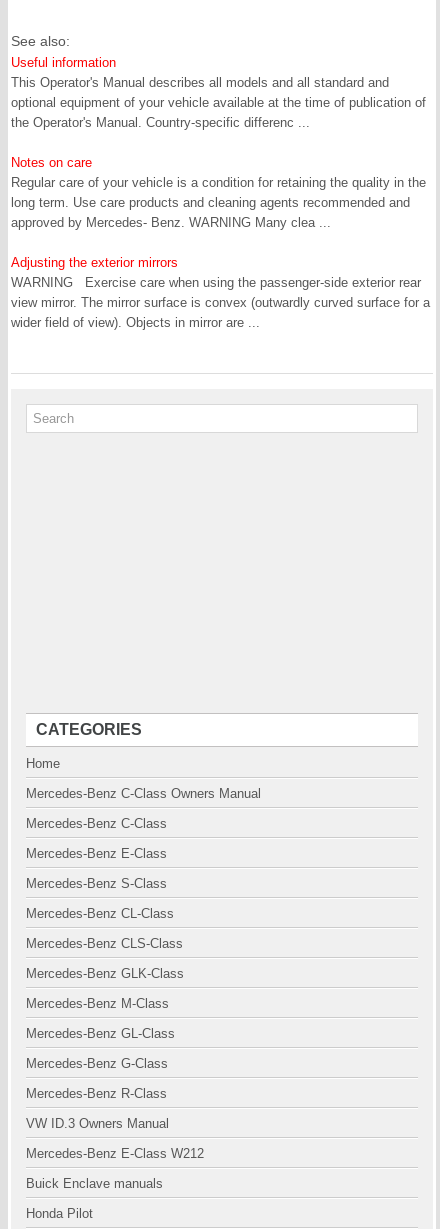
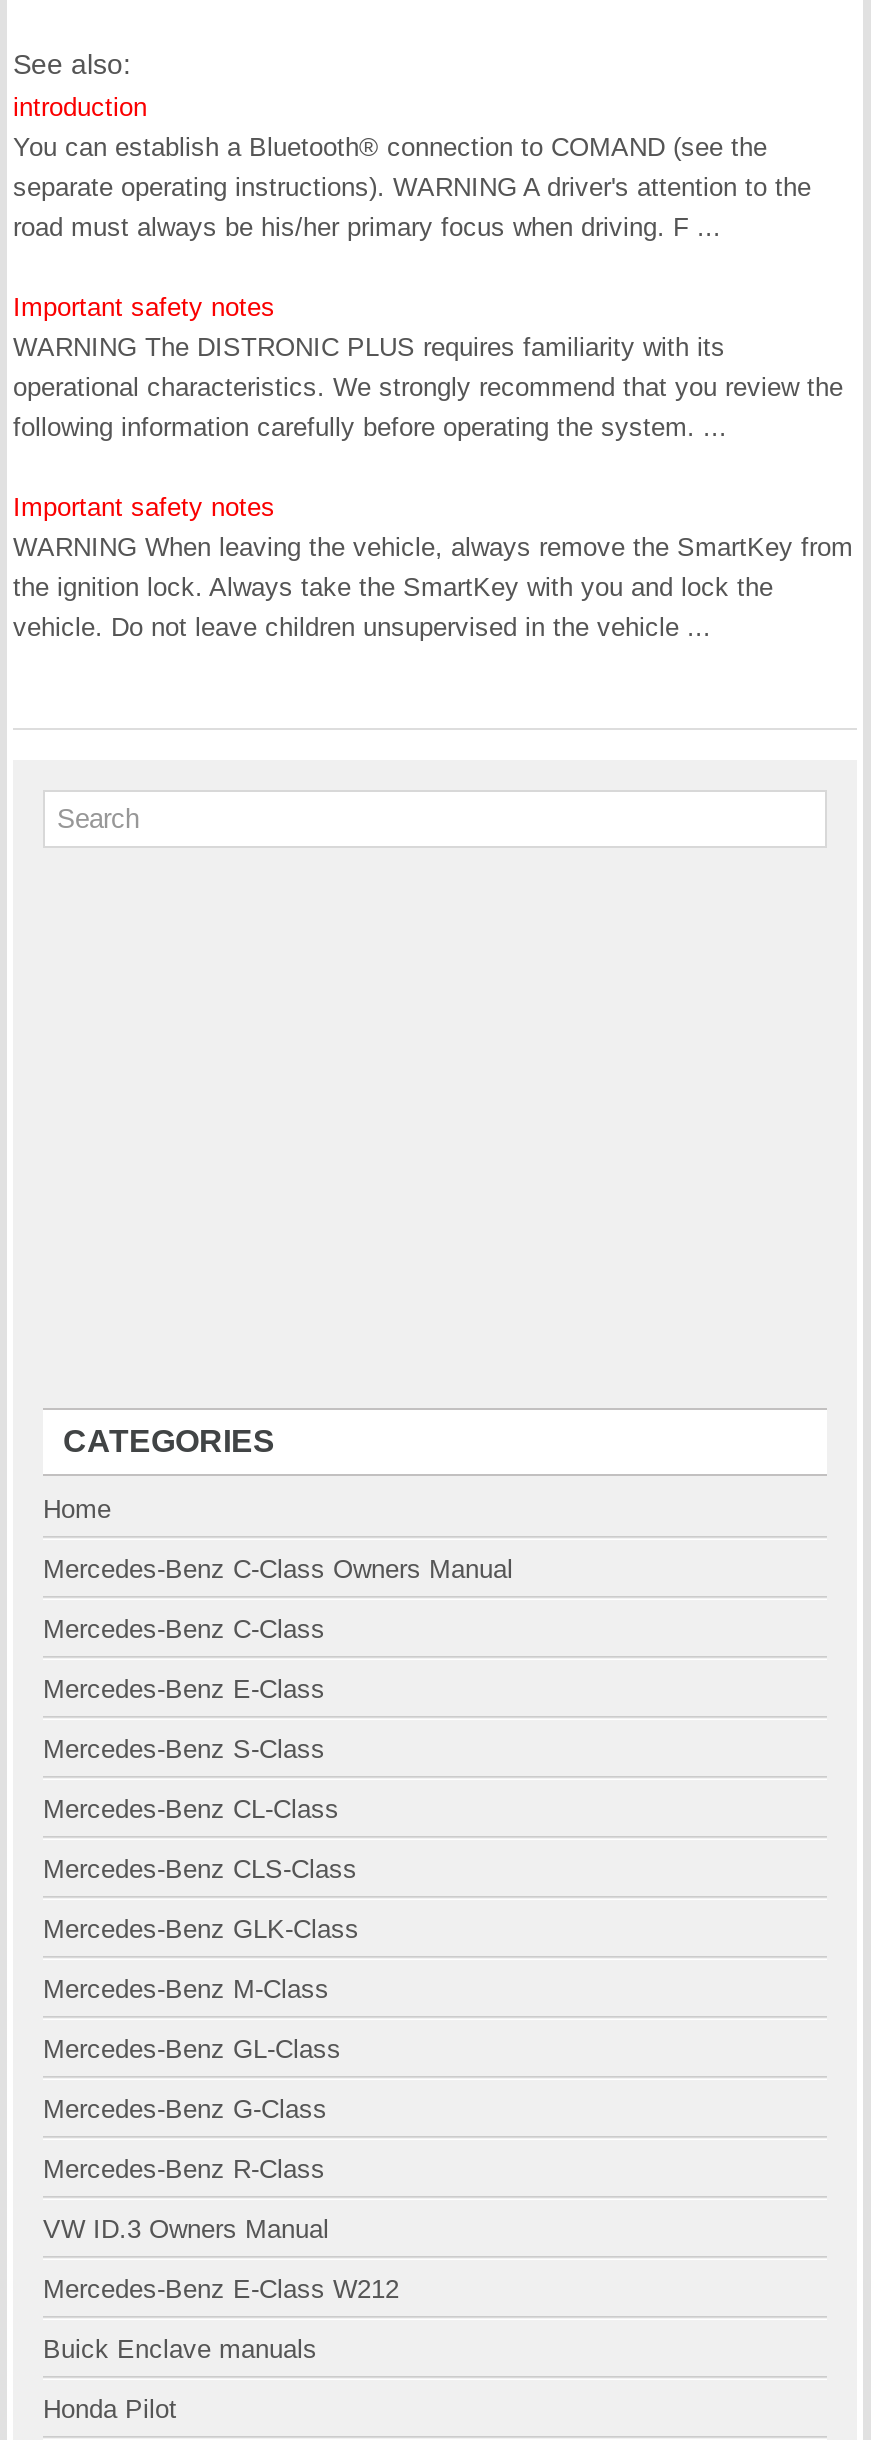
[11,55,426,130] Useful information | This Operator's Manual describes all models and all standard and | optional equipment of your vehicle available at the time of publication of | the Operator's Manual. Country-specific differenc ... -> [13,92,811,242] introduction | You can establish a Bluetooth® connection to COMAND (see the | separate operating instructions). WARNING A driver's attention to the | road must always be his/her primary focus when driving. F ...
[11,155,426,230] Notes on care | Regular care of your vehicle is a condition for retaining the quality in the | long term. Use care products and cleaning agents recommended and | approved by Mercedes- Benz. WARNING Many clea ... -> [13,292,843,442] Important safety notes | WARNING The DISTRONIC PLUS requires familiarity with its | operational characteristics. We strongly recommend that you review the | following information carefully before operating the system. ...
[11,255,430,330] Adjusting the exterior mirrors | WARNING Exercise care when using the passenger-side exterior rear | view mirror. The mirror surface is convex (outwardly curved surface for a | wider field of view). Objects in mirror are ... -> [13,492,853,642] Important safety notes | WARNING When leaving the vehicle, always remove the SmartKey from | the ignition lock. Always take the SmartKey with you and lock the | vehicle. Do not leave children unsupervised in the vehicle ...

